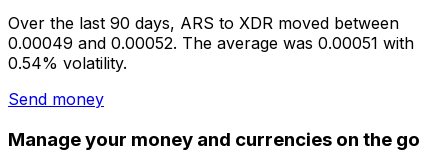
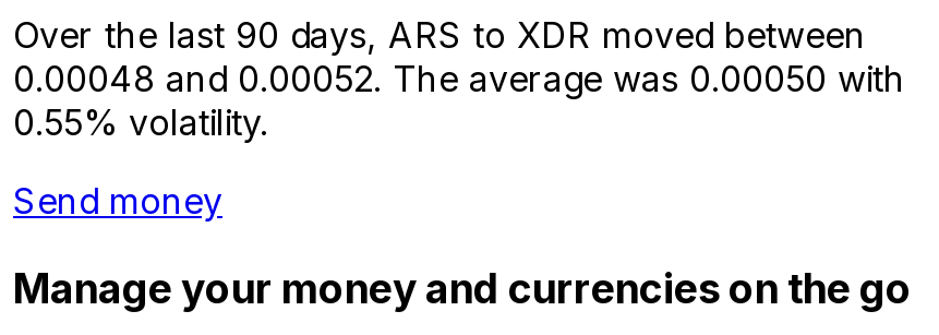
[8,33,414,53] 0.00049 and 0.00052. The average was 0.00051 with -> [13,57,905,101] 0.00048 and 0.00052. The average was 0.00050 with
[8,53,127,73] 0.54% volatility. -> [13,101,268,144] 0.55% volatility.

